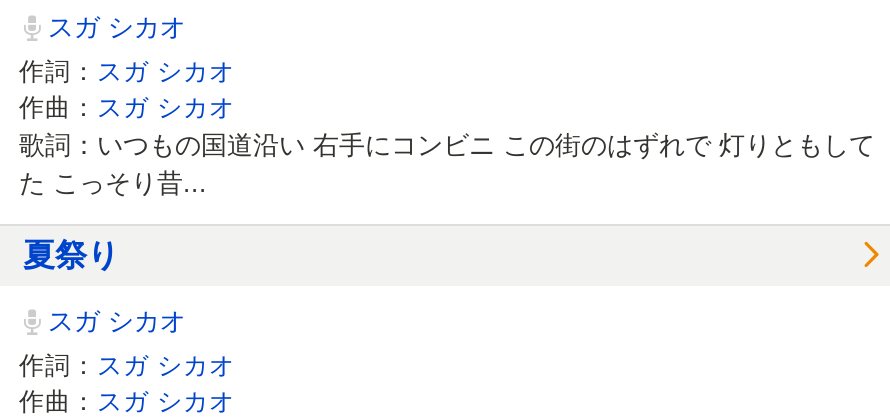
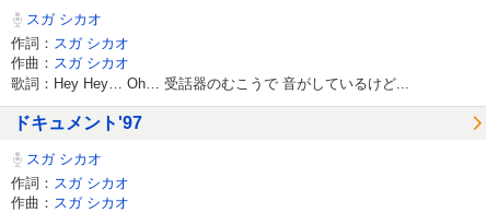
[19,129,875,197] 歌詞：いつもの国道沿い 右手にコンビニ この街のはずれで 灯りともして | た こっそり昔... -> [11,75,409,91] 歌詞：Hey Hey… Oh… 受話器のむこうで 音がしているけど...
[23,238,119,272] 夏祭り -> [13,114,142,132] ドキュメント'97

